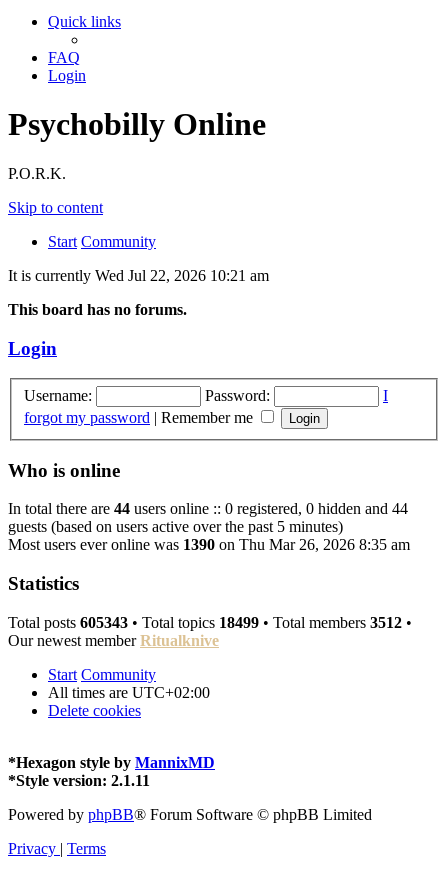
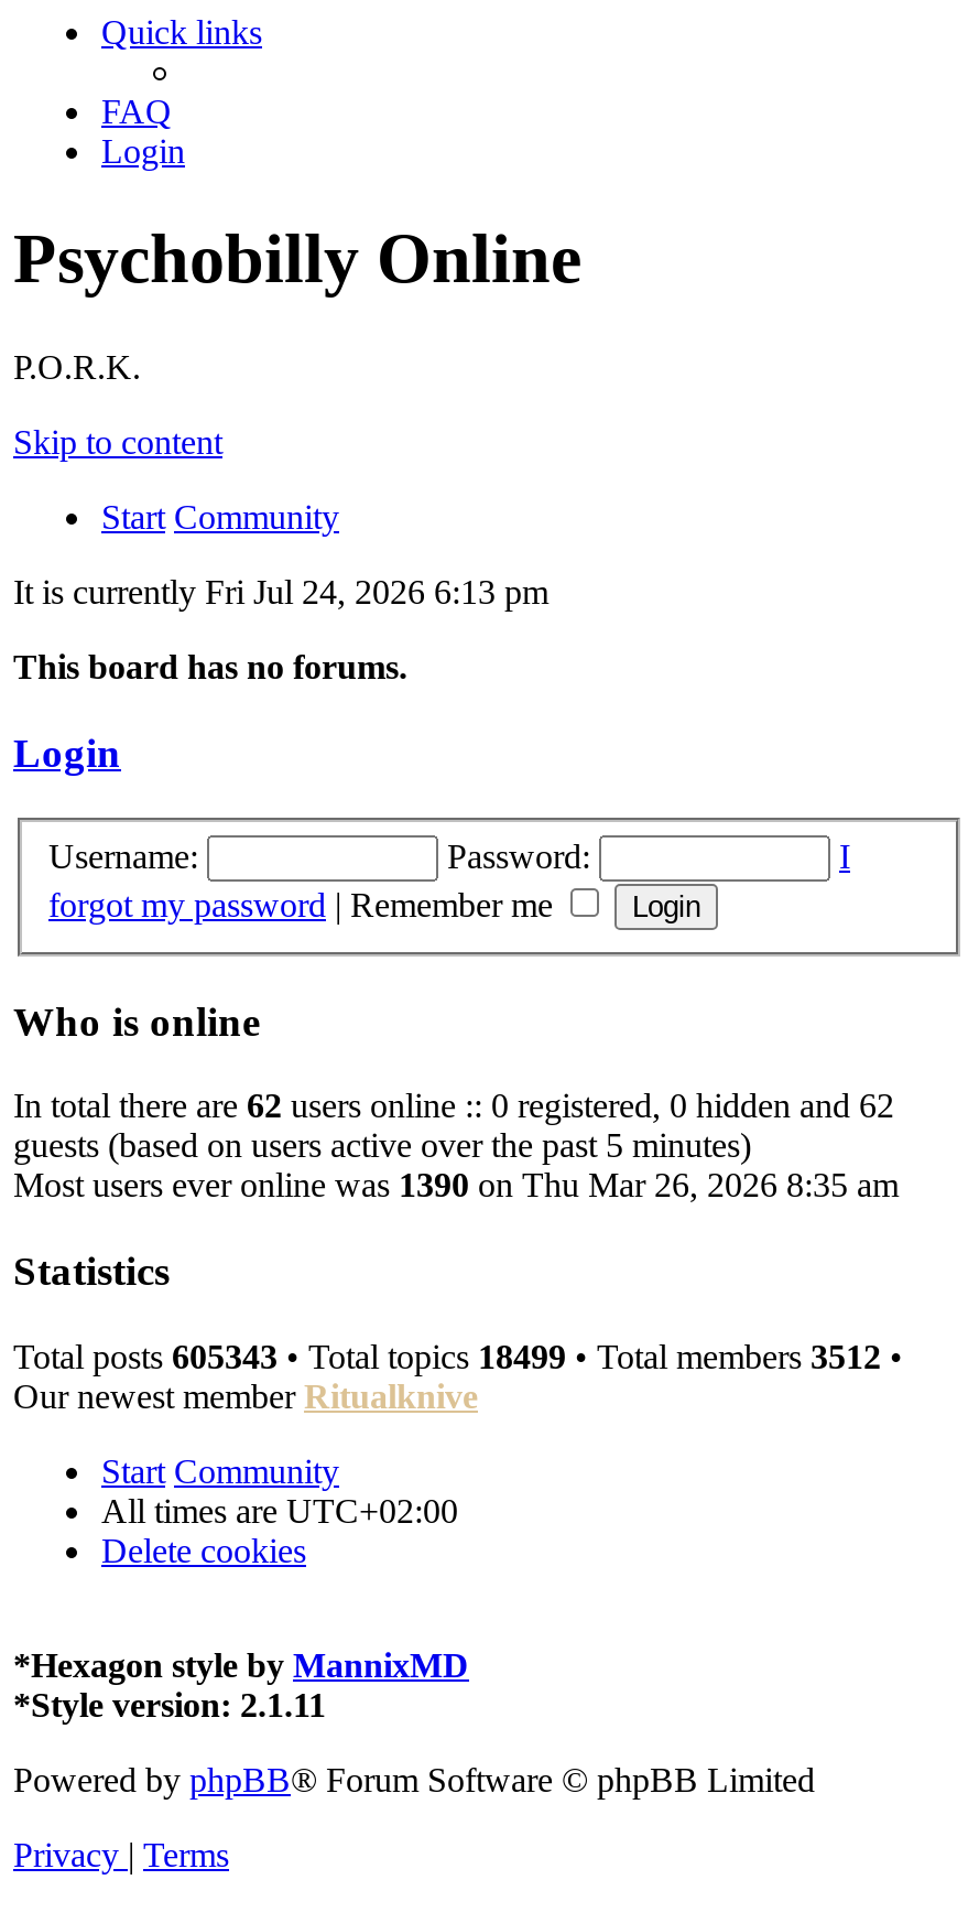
[8,267,269,284] It is currently Wed Jul 22, 2026 10:21 am -> [13,573,548,610] It is currently Fri Jul 24, 2026 6:13 pm
[8,500,408,517] In total there are 44 users online :: 0 registered, 0 hidden and 44 -> [13,1087,894,1125] In total there are 62 users online :: 0 registered, 0 hidden and 62

